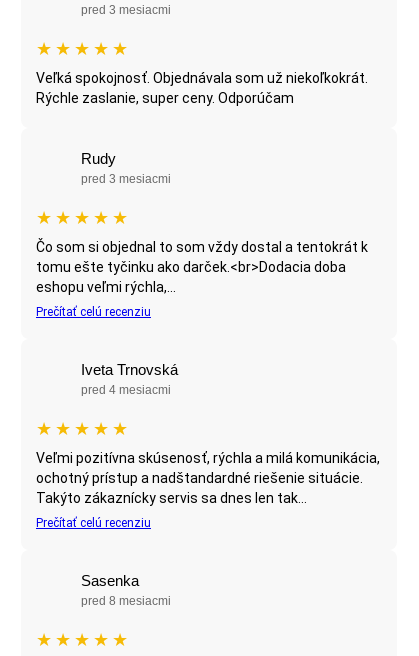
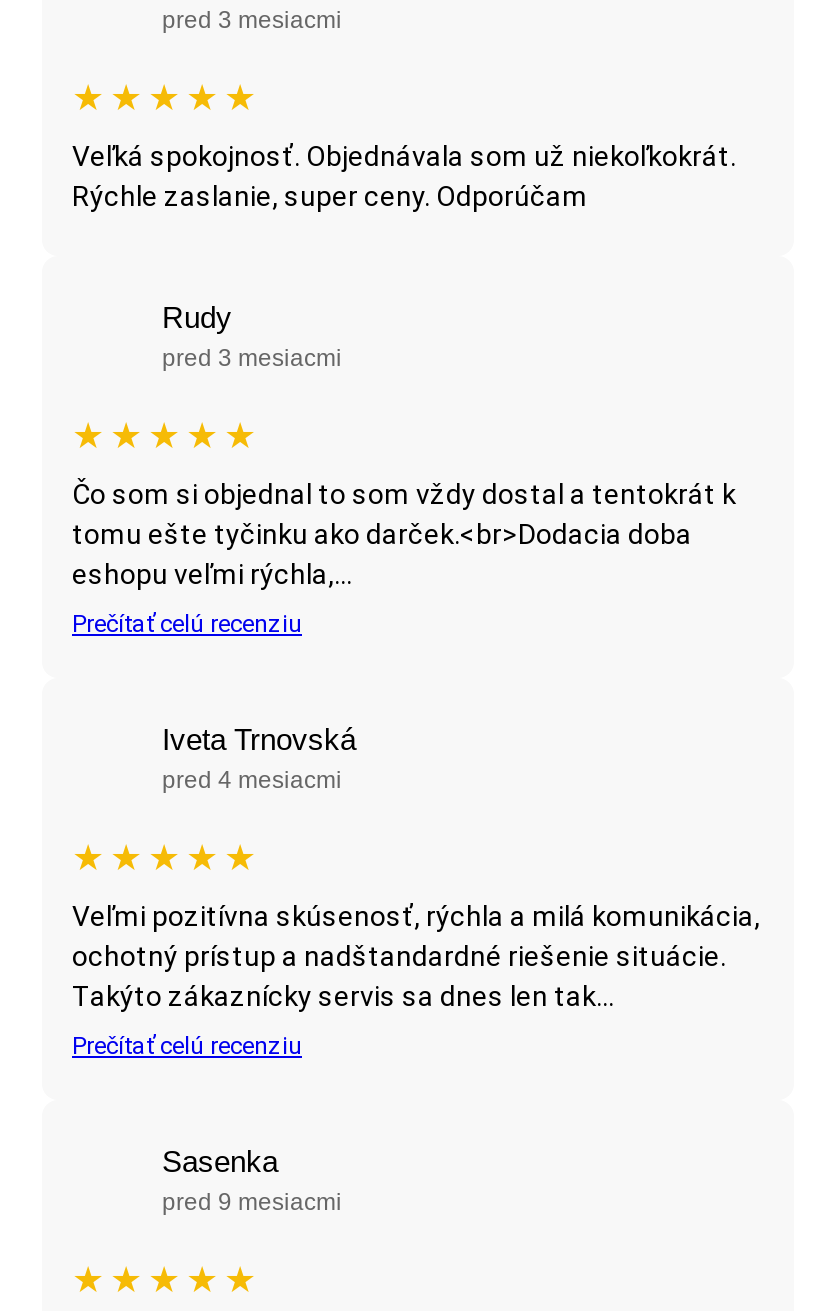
[81,594,171,608] pred 8 mesiacmi -> [162,1189,342,1217] pred 9 mesiacmi

